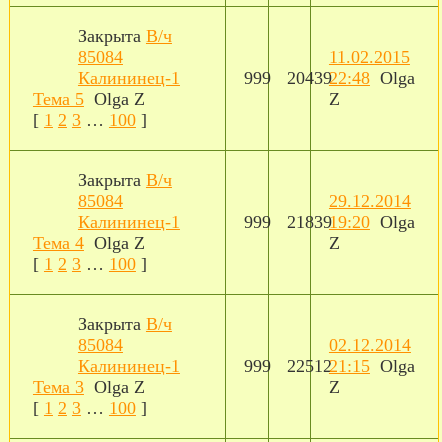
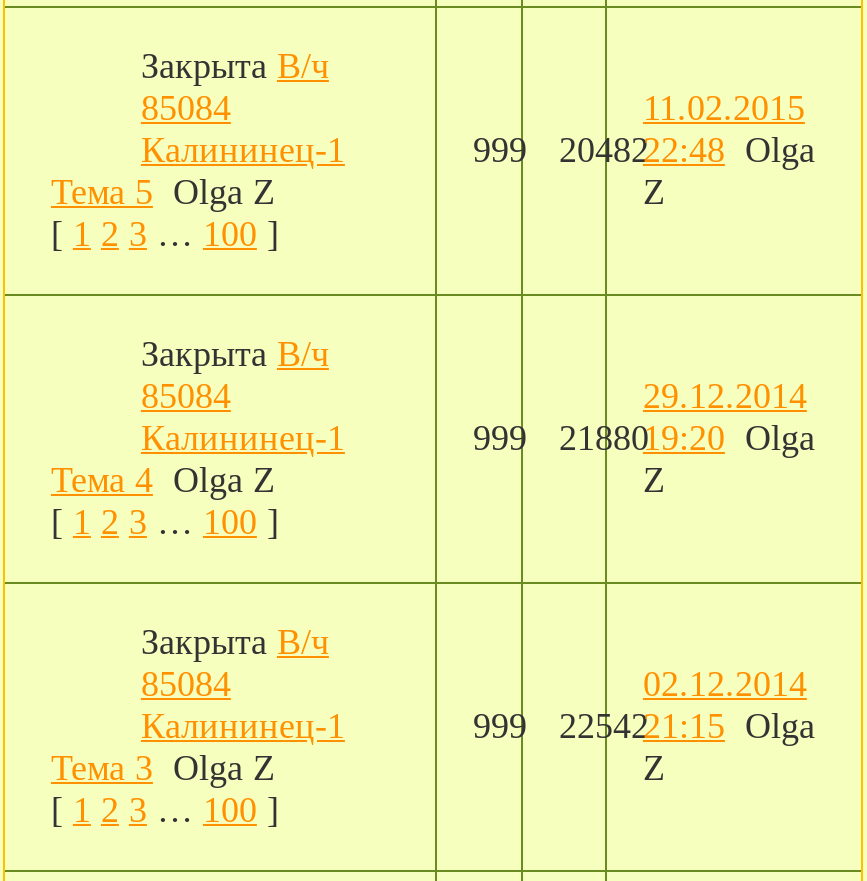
[244,68,415,88] 999 20439 22:48 Olga -> [473,130,815,170] 999 20482 22:48 Olga
[244,212,415,232] 999 21839 19:20 Olga -> [473,418,815,458] 999 21880 19:20 Olga
[244,356,415,376] 999 22512 21:15 Olga -> [473,706,815,746] 999 22542 21:15 Olga

